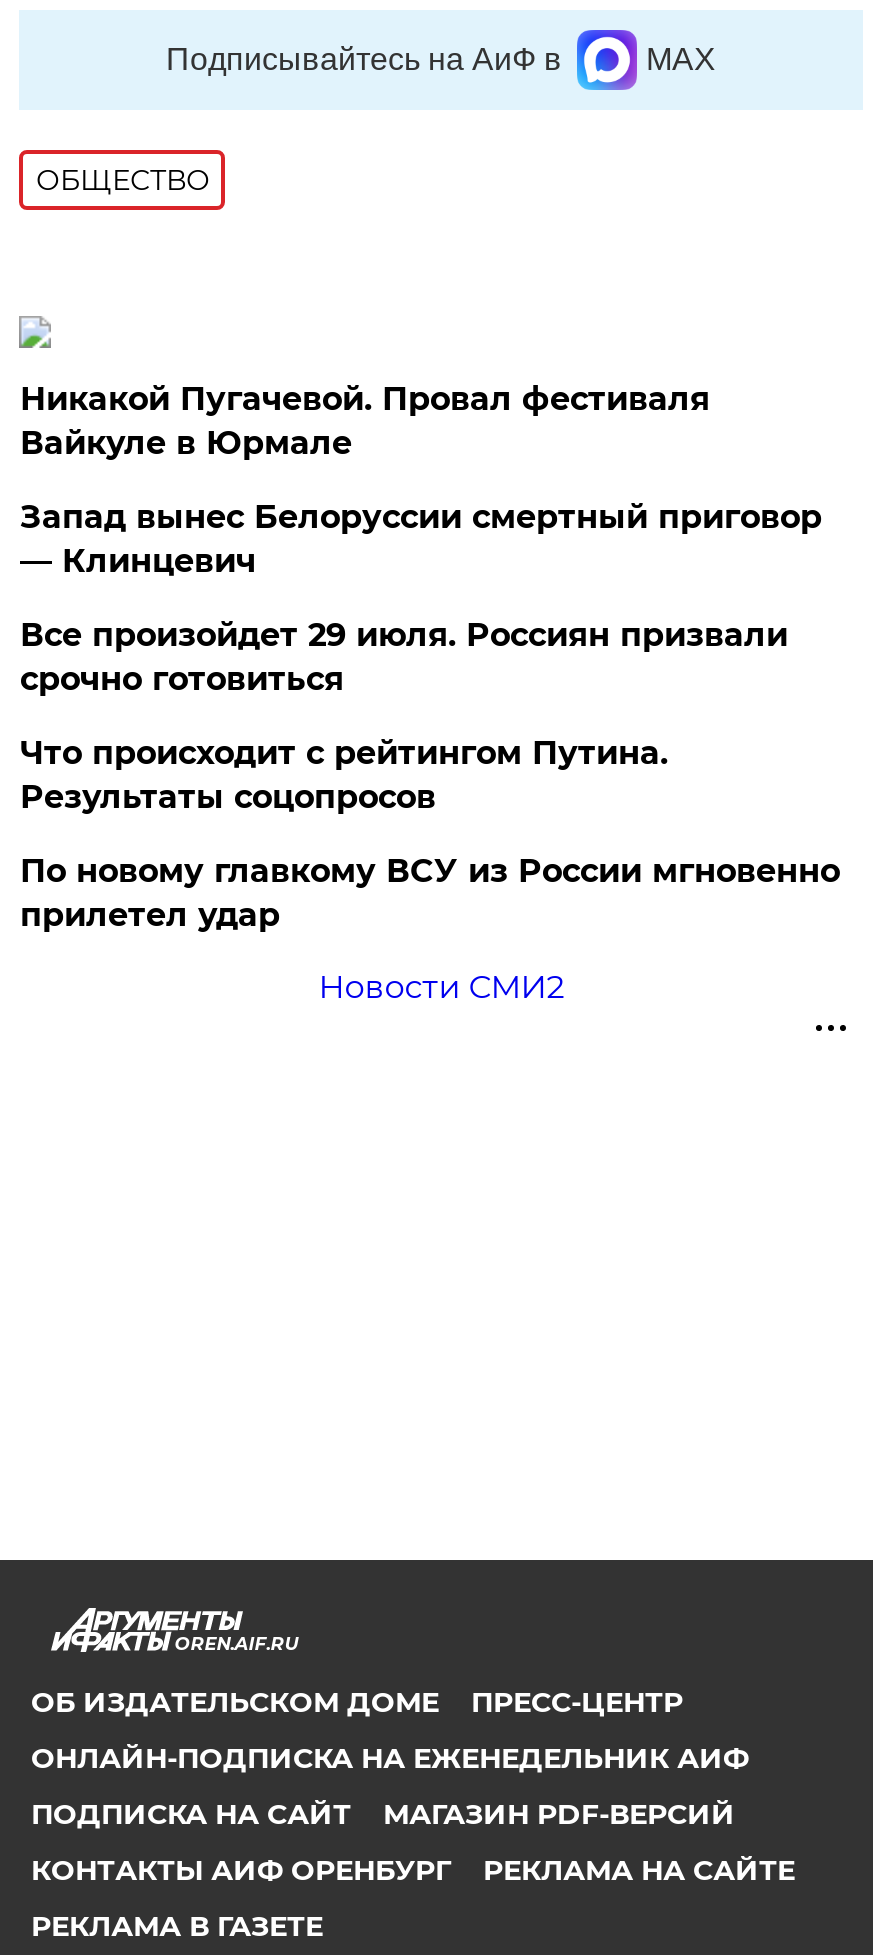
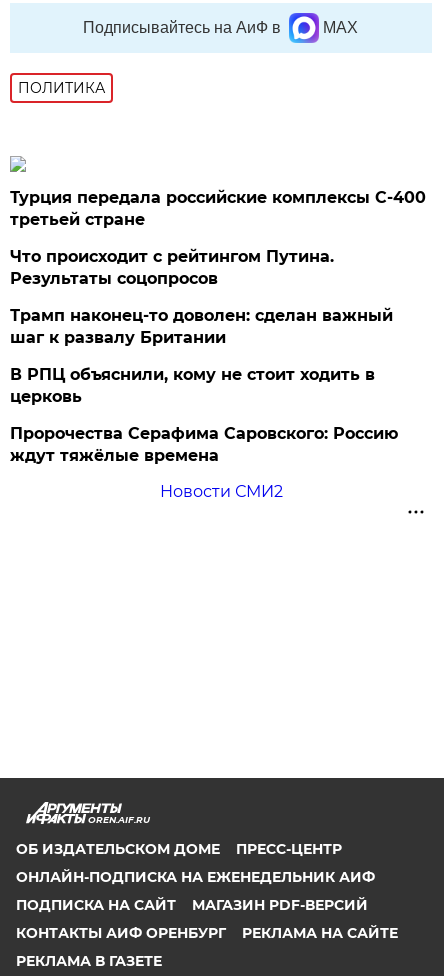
[36,162,210,198] ОБЩЕСТВО -> [18,79,105,97] ПОЛИТИКА
[20,380,822,698] Никакой Пугачевой. Провал фестиваля | Вайкуле в Юрмале | Запад вынес Белоруссии смертный приговор | — Клинцевич | Все произойдет 29 июля. Россиян призвали | срочно готовиться -> [10,188,426,229] Турция передала российские комплексы С-400 | третьей стране
moved [20,734,668,816] -> [10,247,334,288]: Что происходит с рейтингом Путина. | Результаты соцопросов
[20,852,840,934] По новому главкому ВСУ из России мгновенно | прилетел удар -> [10,306,398,465] Трамп наконец-то доволен: сделан важный | шаг к развалу Британии | В РПЦ объяснили, кому не стоит ходить в | церковь | Пророчества Серафима Саровского: Россию | ждут тяжёлые времена

